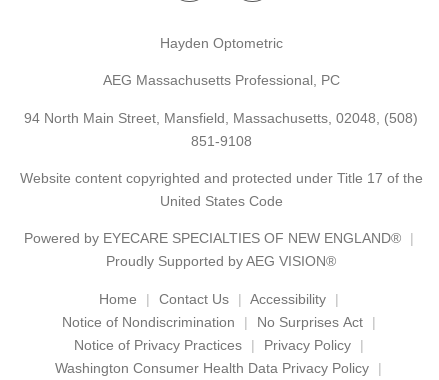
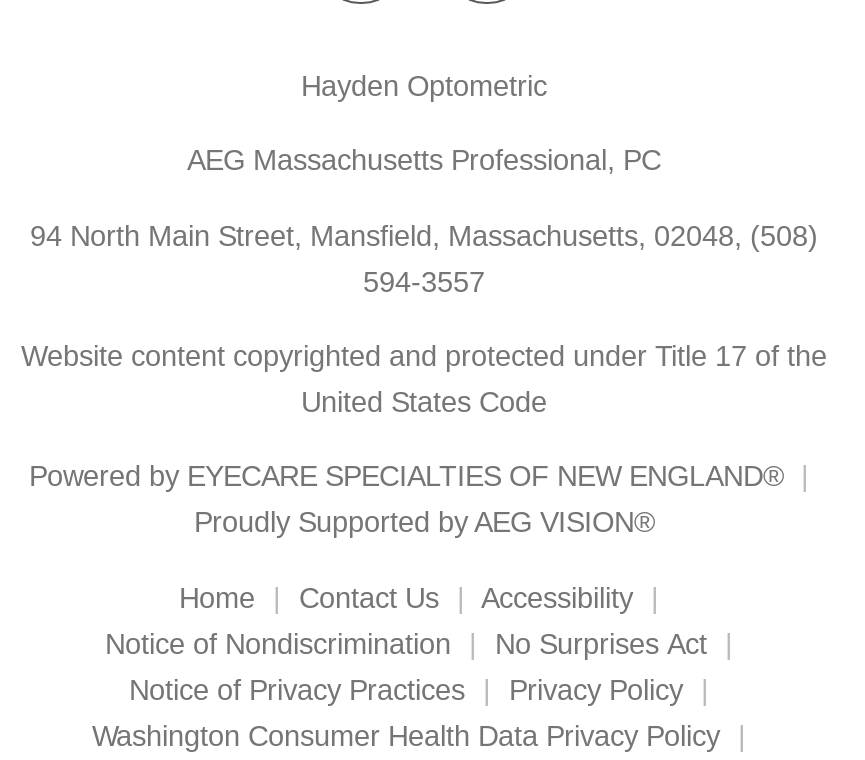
[190,133,251,149] 851-9108 -> [363,265,485,297] 594-3557

